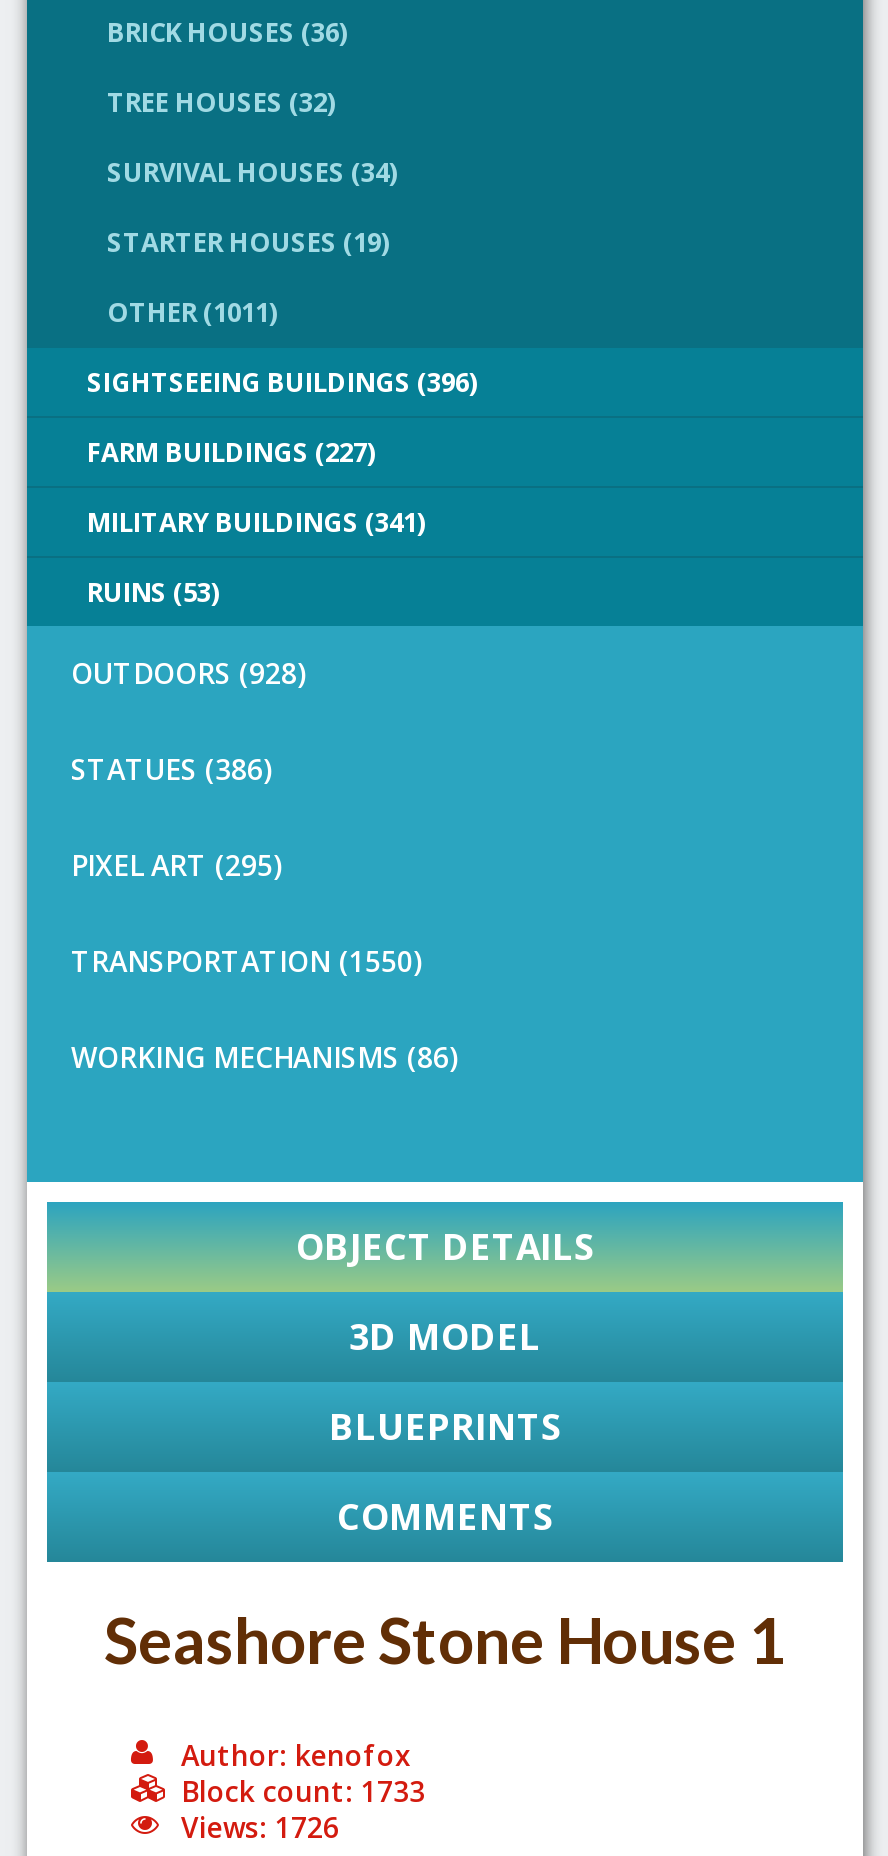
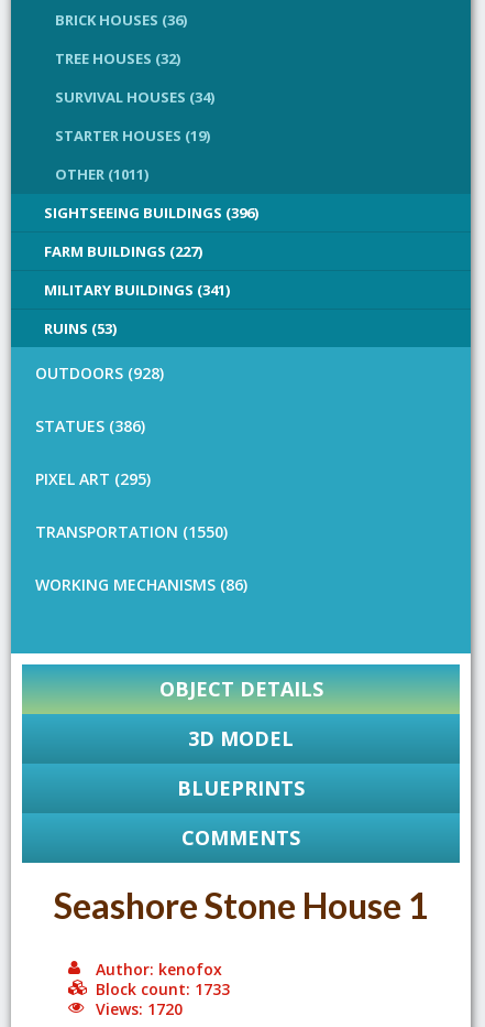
[181,1808,339,1846] Views: 1726 -> [96,998,183,1019] Views: 1720

